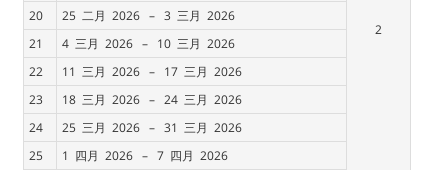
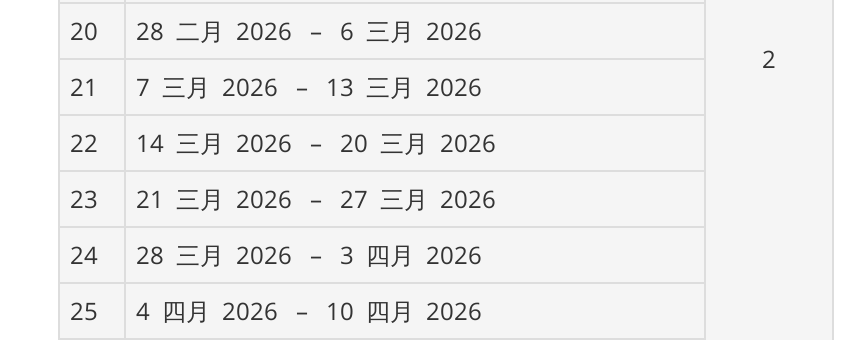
[29,7,235,24] 20 25 二月 2026 – 3 三月 2026 -> [70,14,482,48] 20 28 二月 2026 – 6 三月 2026
[29,35,235,52] 21 4 三月 2026 – 10 三月 2026 -> [70,70,482,104] 21 7 三月 2026 – 13 三月 2026
[29,63,242,80] 22 11 三月 2026 – 17 三月 2026 -> [70,126,496,160] 22 14 三月 2026 – 20 三月 2026
[29,91,242,108] 23 18 三月 2026 – 24 三月 2026 -> [70,182,496,216] 23 21 三月 2026 – 27 三月 2026
[29,119,242,136] 24 25 三月 2026 – 31 三月 2026 -> [70,238,482,272] 24 28 三月 2026 – 3 四月 2026
[29,147,228,164] 25 1 四月 2026 – 7 四月 2026 -> [70,294,482,328] 25 4 四月 2026 – 10 四月 2026

